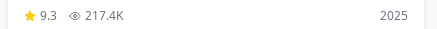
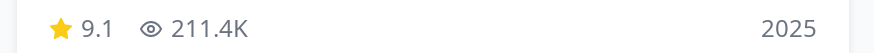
[40,7,123,24] 9.3 | 217.4K -> [81,10,247,44] 9.1 | 211.4K

